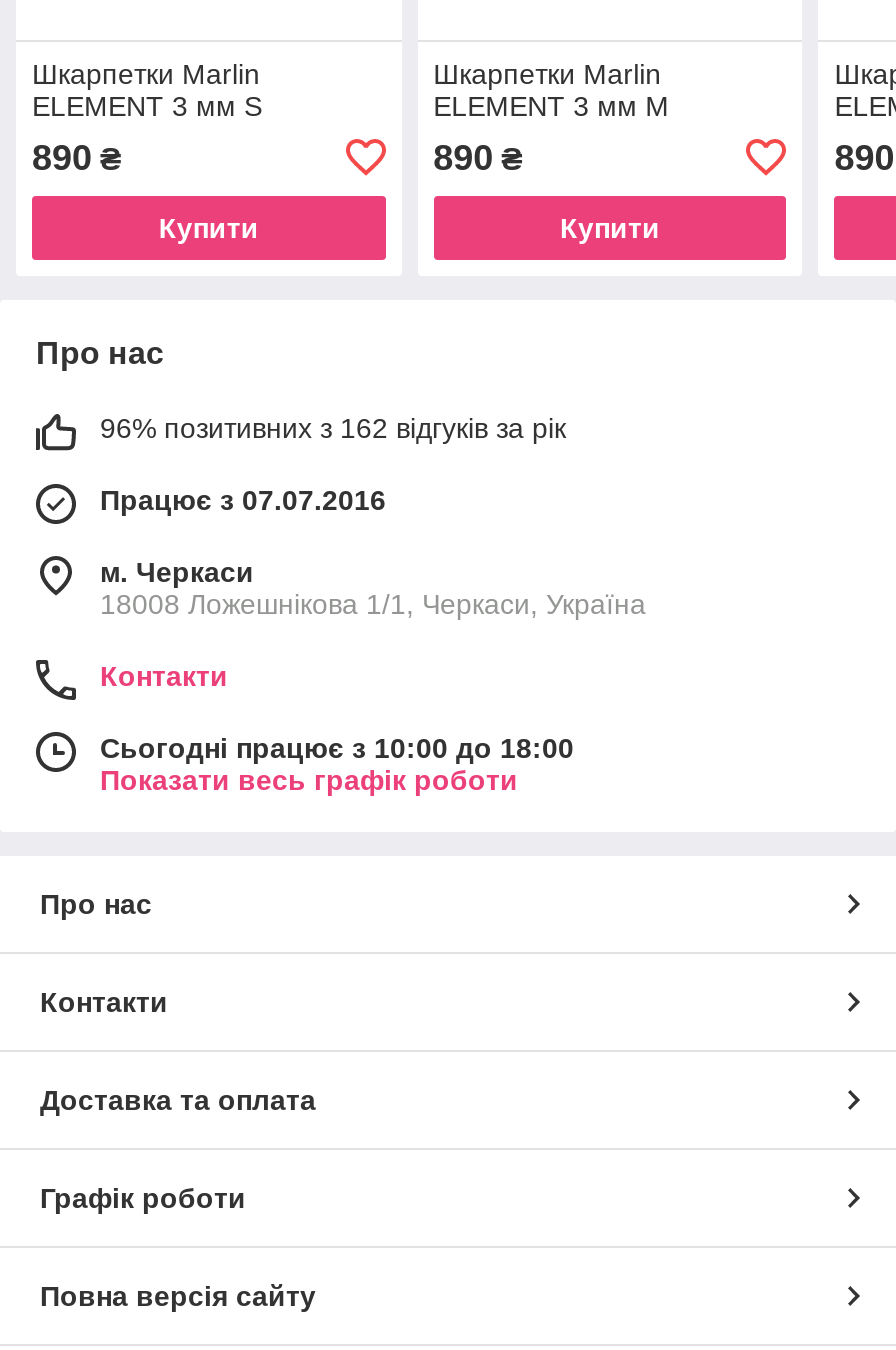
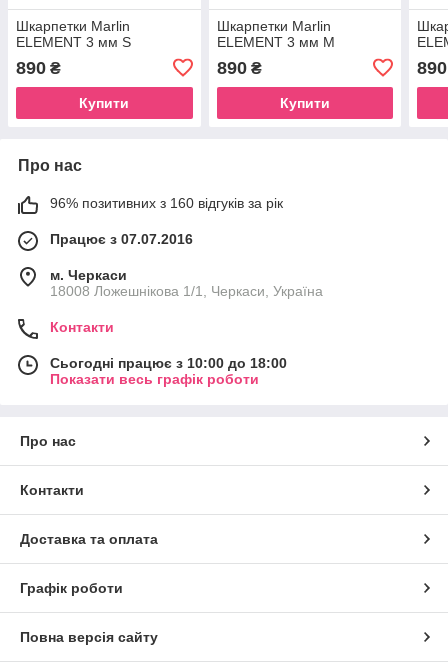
[100,412,566,444] 96% позитивних з 162 відгуків за рік -> [50,195,283,211] 96% позитивних з 160 відгуків за рік

